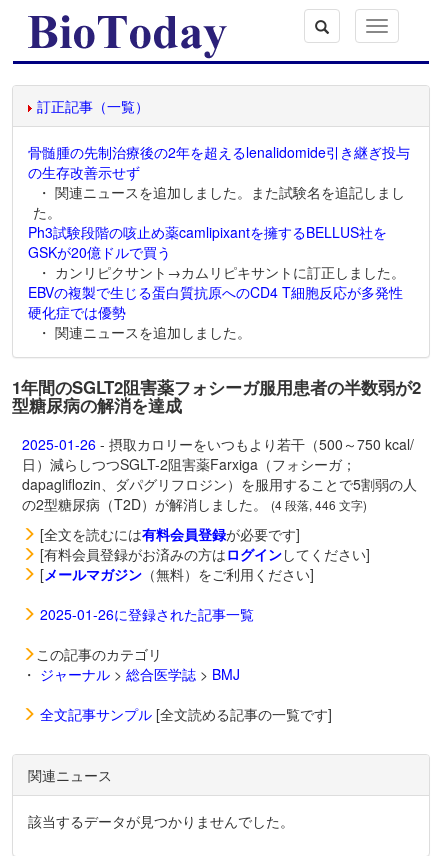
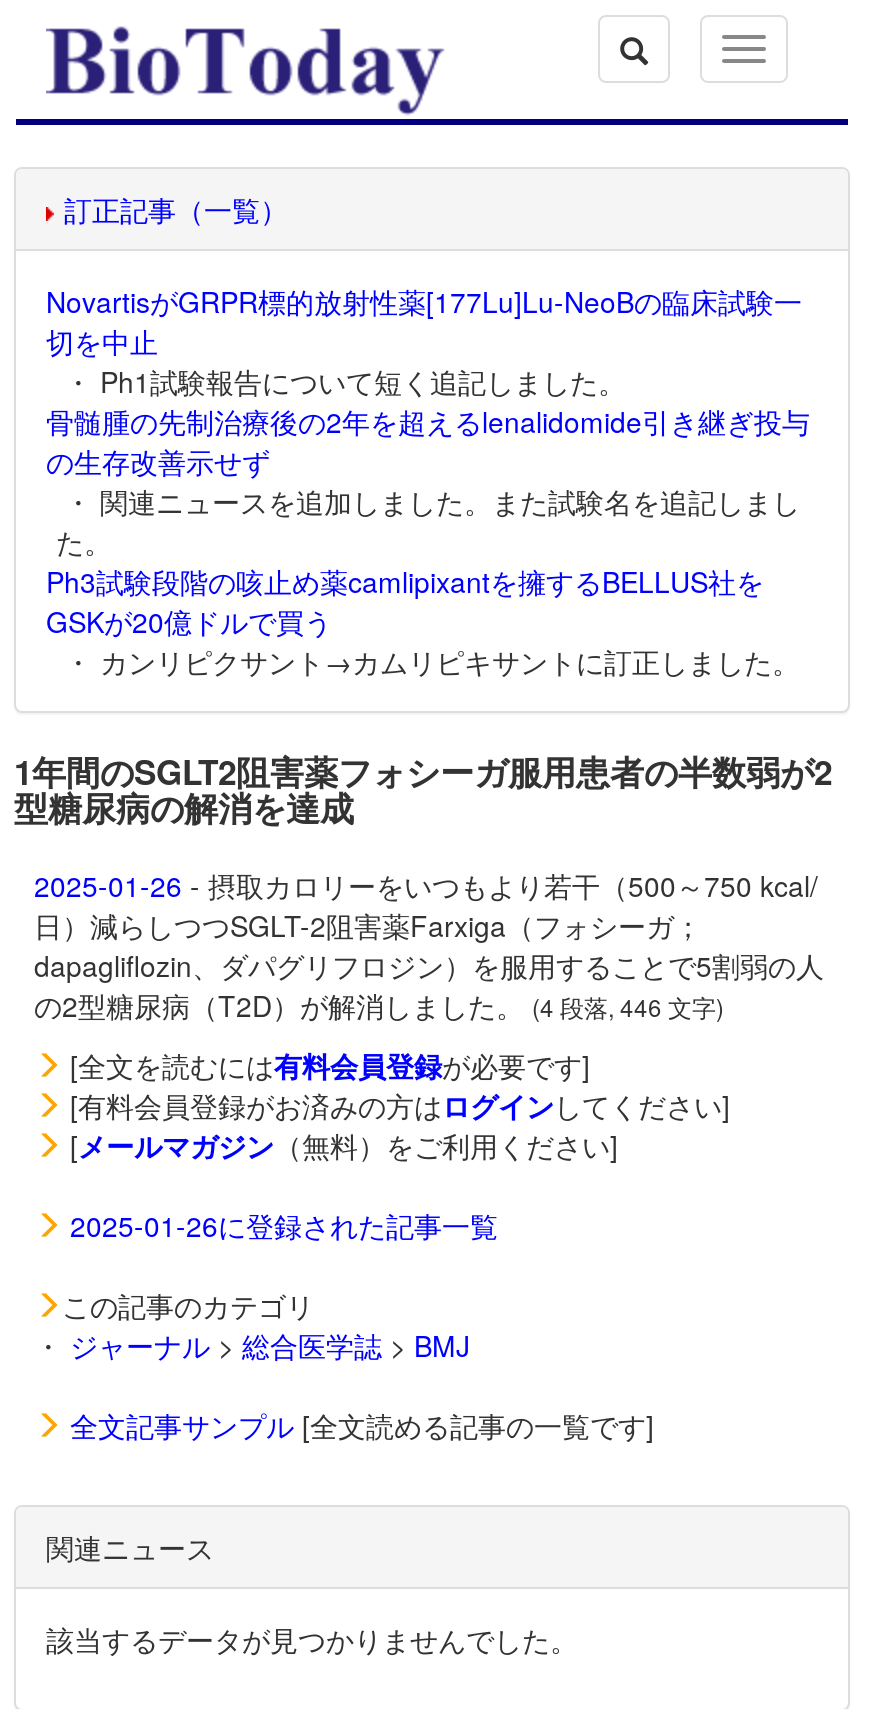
none -> [46,281,802,401] NovartisがGRPR標的放射性薬[177Lu]Lu-NeoBの臨床試験一 | 切を中止 | ・ Ph1試験報告について短く追記しました。
moved [28,142,410,262] -> [46,401,810,641]: 骨髄腫の先制治療後の2年を超えるlenalidomide引き継ぎ投与 | の生存改善示せず | ・ 関連ニュースを追加しました。また試験名を追記しまし | た。 | Ph3試験段階の咳止め薬camlipixantを擁するBELLUS社を | GSKが20億ドルで買う
[28,282,403,342] EBVの複製で生じる蛋白質抗原へのCD4 T細胞反応が多発性 | 硬化症では優勢 | ・ 関連ニュースを追加しました。 -> none

